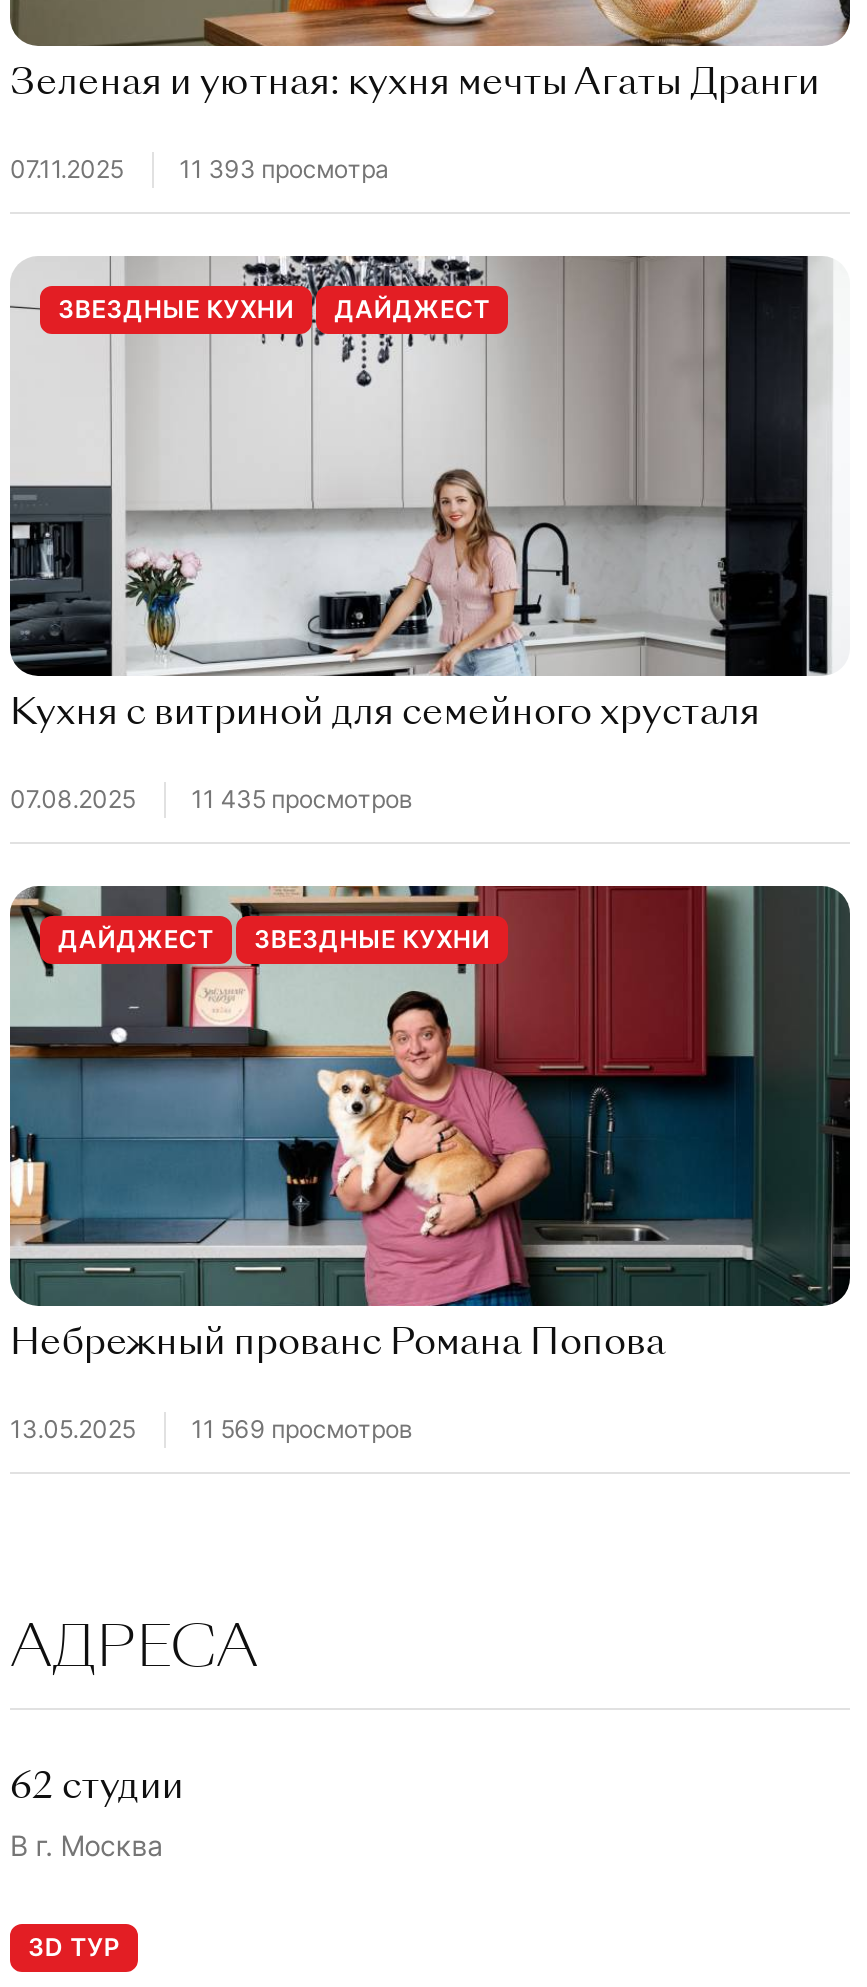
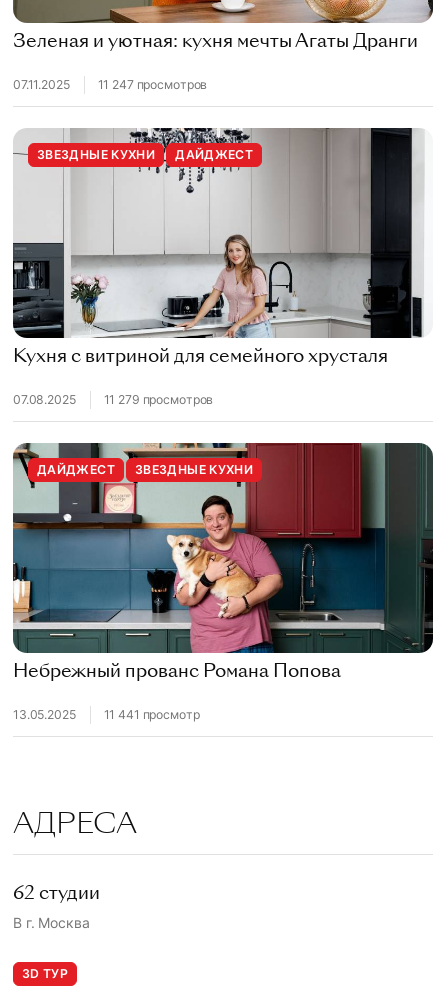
[10,154,389,184] 07.11.2025 11 393 просмотра -> [13,77,207,92] 07.11.2025 11 247 просмотров
[10,784,412,814] 07.08.2025 11 435 просмотров -> [13,392,213,407] 07.08.2025 11 279 просмотров
[10,1414,412,1444] 13.05.2025 11 569 просмотров -> [13,707,199,722] 13.05.2025 11 441 просмотр

